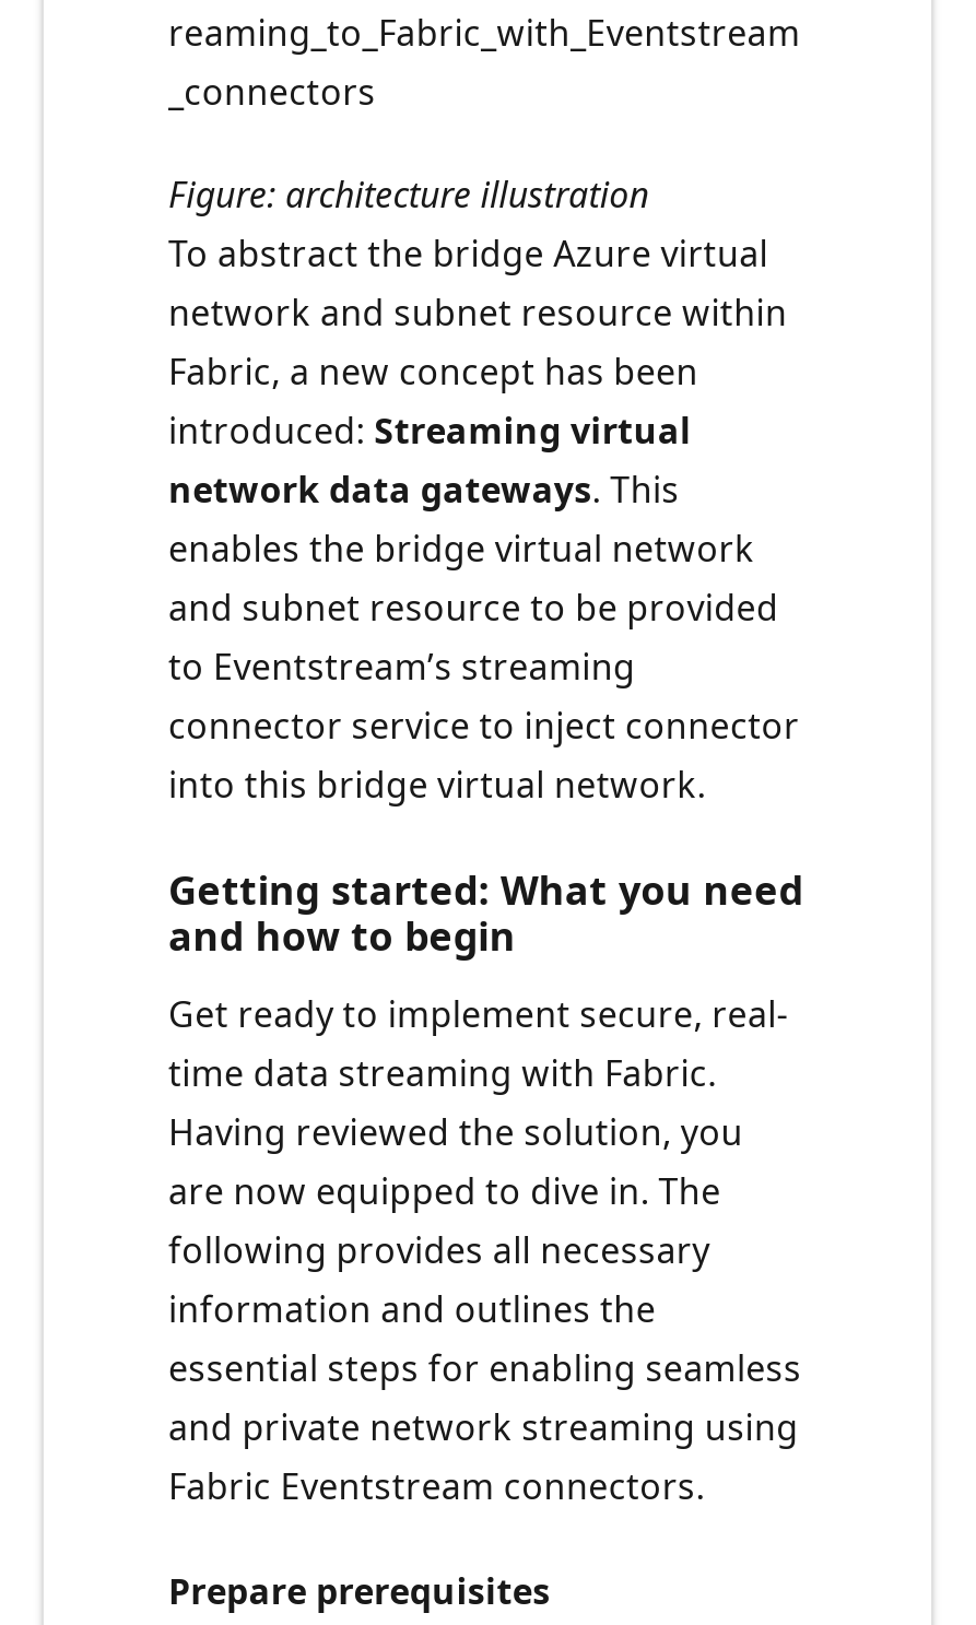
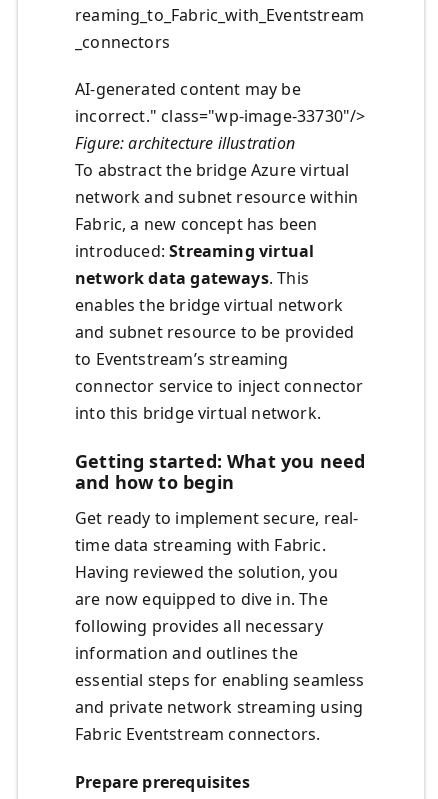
none -> [75,78,365,127] AI-generated content may be | incorrect." class="wp-image-33730"/>

